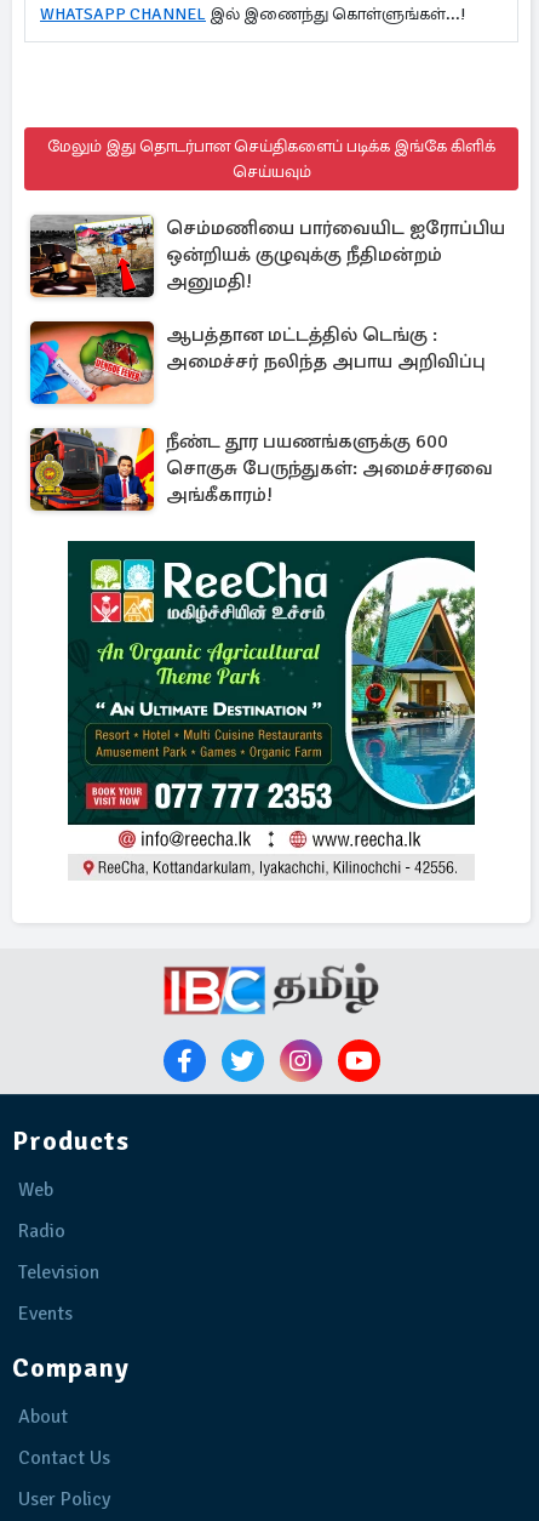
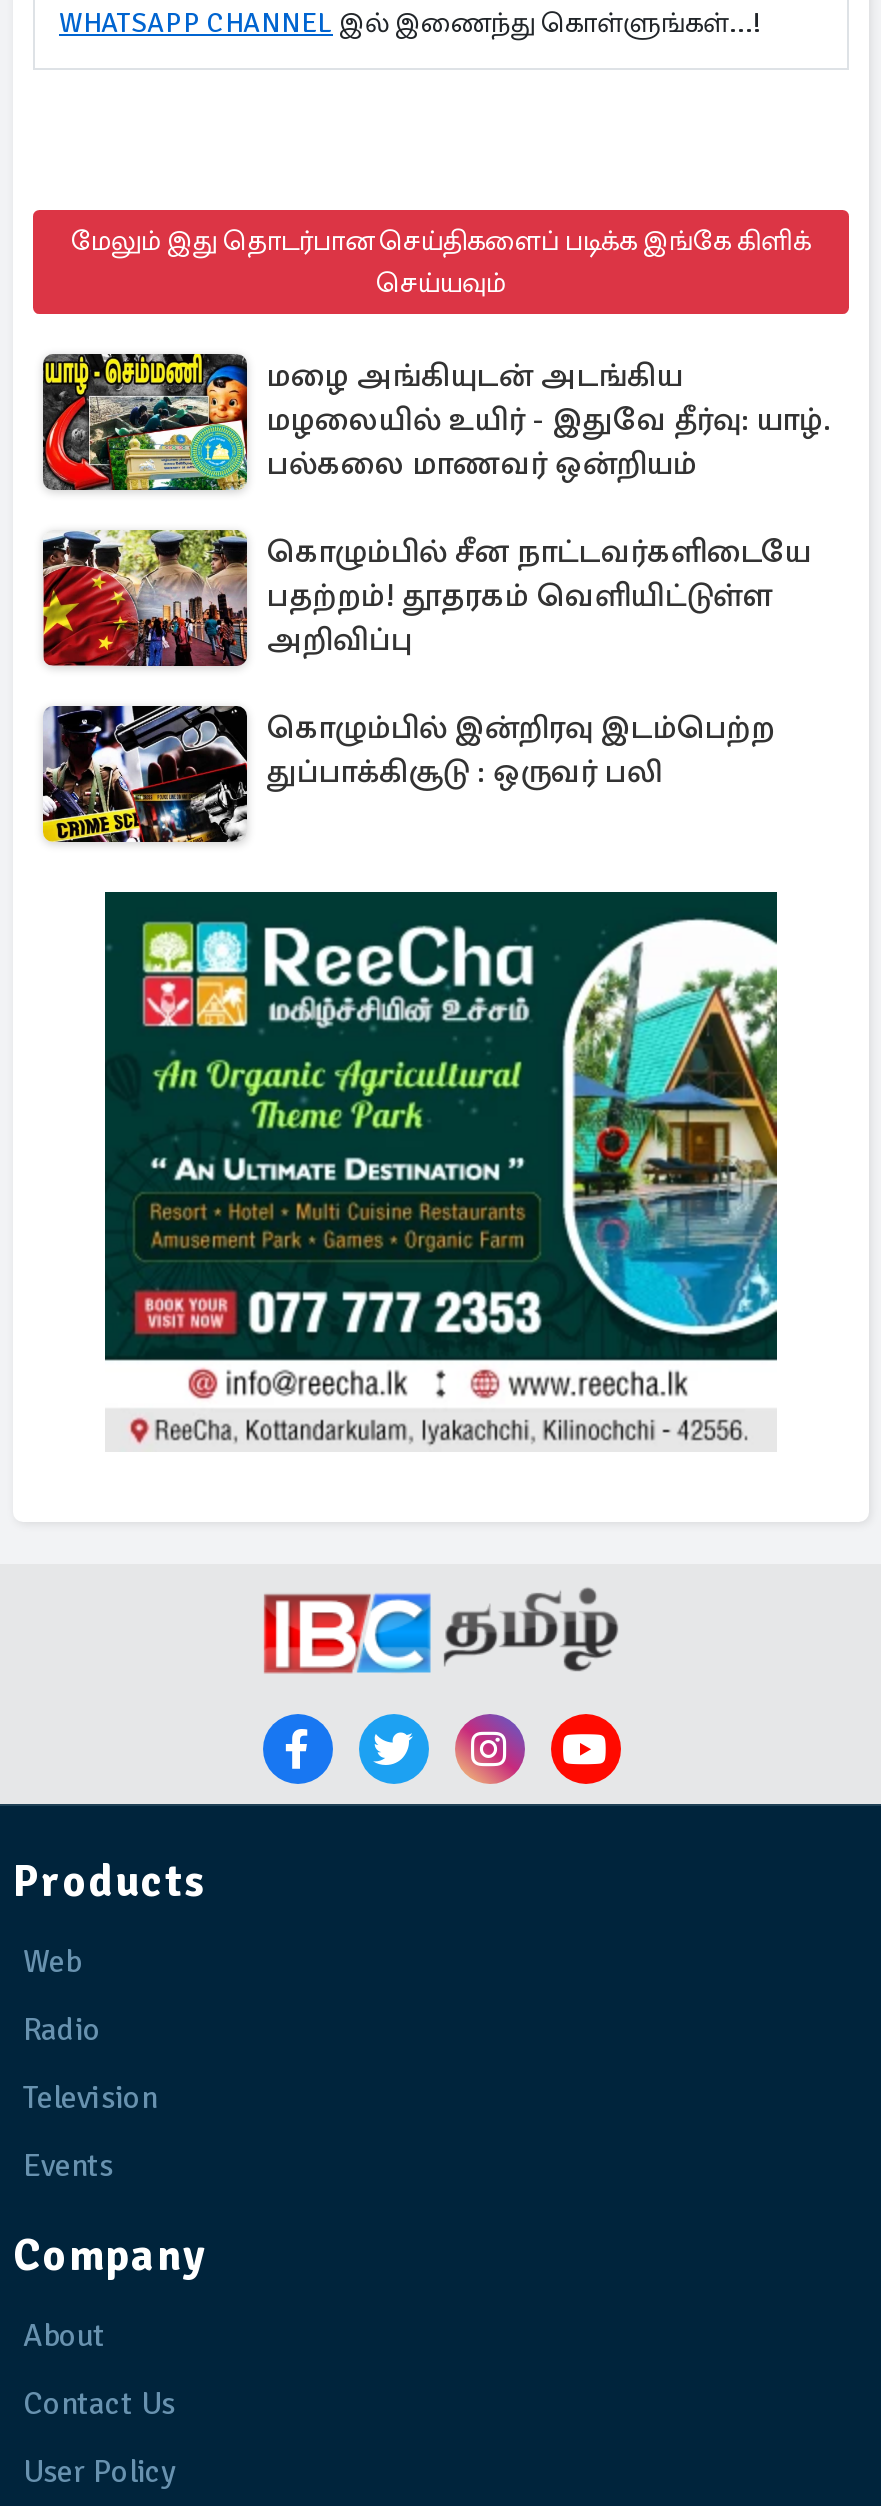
[30,215,505,298] [image] | செம்மணியை பார்வையிட ஐரோப்பிய | ஒன்றியக் குழுவுக்கு நீதிமன்றம் | அனுமதி! -> [43,352,831,492] [image] | மழை அங்கியுடன் அடங்கிய | மழலையில் உயிர் - இதுவே தீர்வு: யாழ். | பல்கலை மாணவர் ஒன்றியம்
[29,320,486,405] [image] | ஆபத்தான மட்டத்தில் டெங்கு : | அமைச்சர் நலிந்த அபாய அறிவிப்பு -> [41,528,811,668] [image] | கொழும்பில் சீன நாட்டவர்களிடையே | பதற்றம்! தூதரகம் வெளியிட்டுள்ள | அறிவிப்பு
[29,427,493,512] [image] | நீண்ட தூர பயணங்களுக்கு 600 | சொகுசு பேருந்துகள்: அமைச்சரவை | அங்கீகாரம்! -> [41,704,775,844] [image] | கொழும்பில் இன்றிரவு இடம்பெற்ற | துப்பாக்கிசூடு : ஒருவர் பலி

